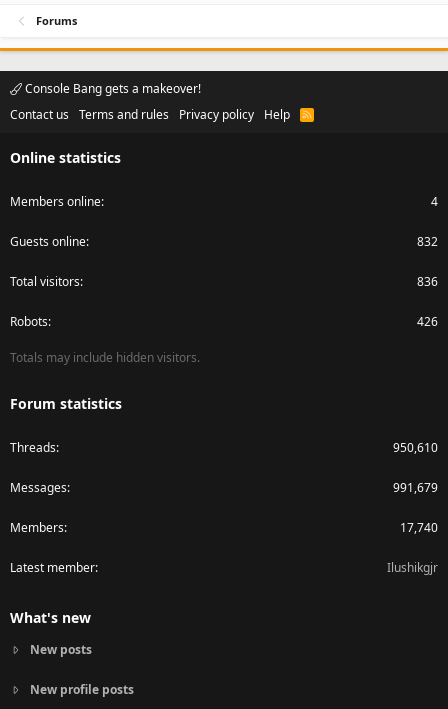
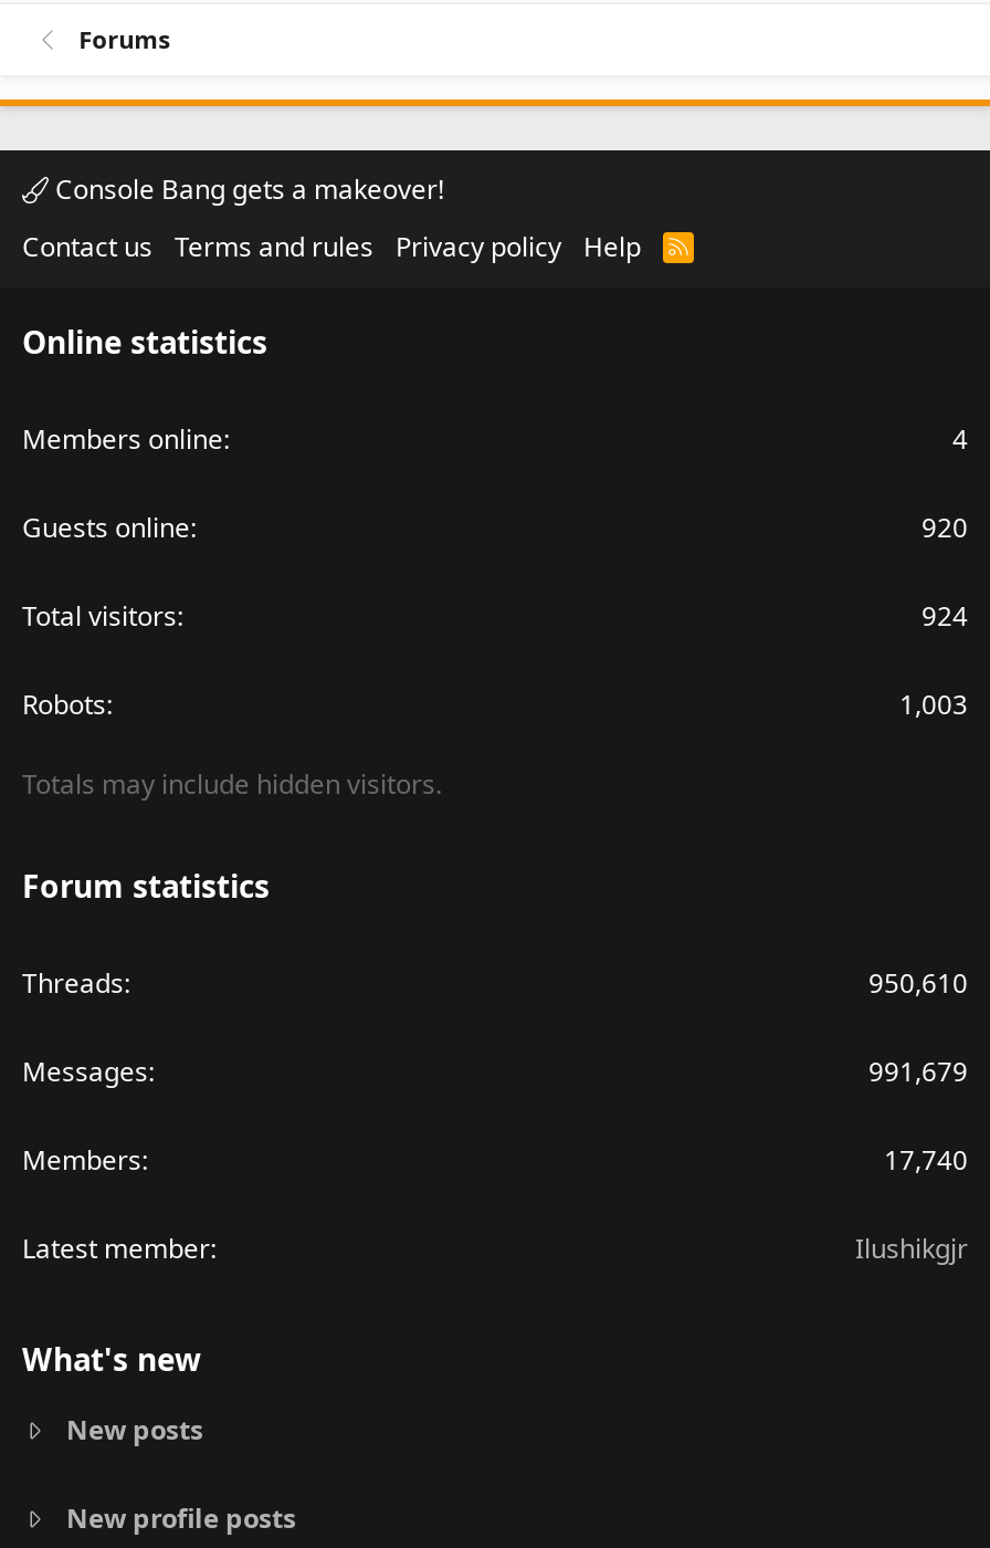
[417,233,438,250] 832 -> [921,509,968,546] 920
[417,273,438,290] 836 -> [921,597,968,635] 924
[417,313,438,330] 426 -> [899,686,968,723] 1,003

